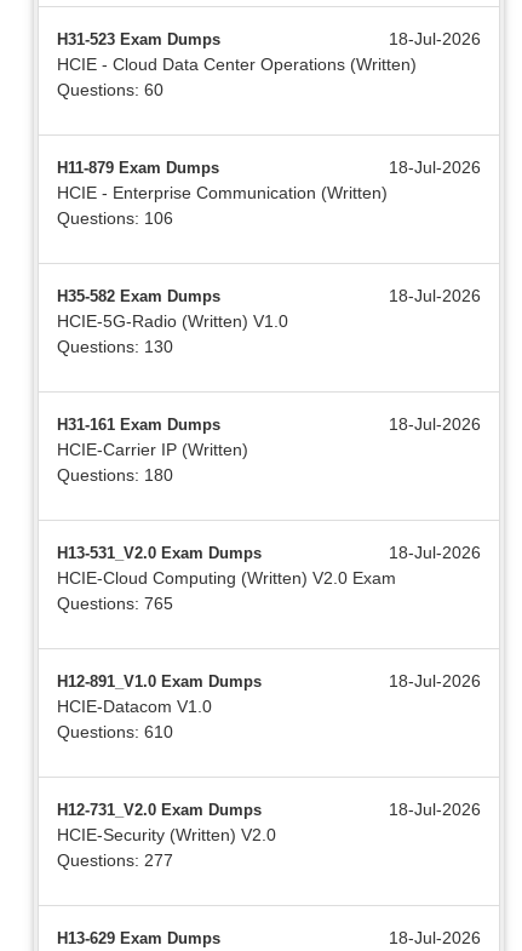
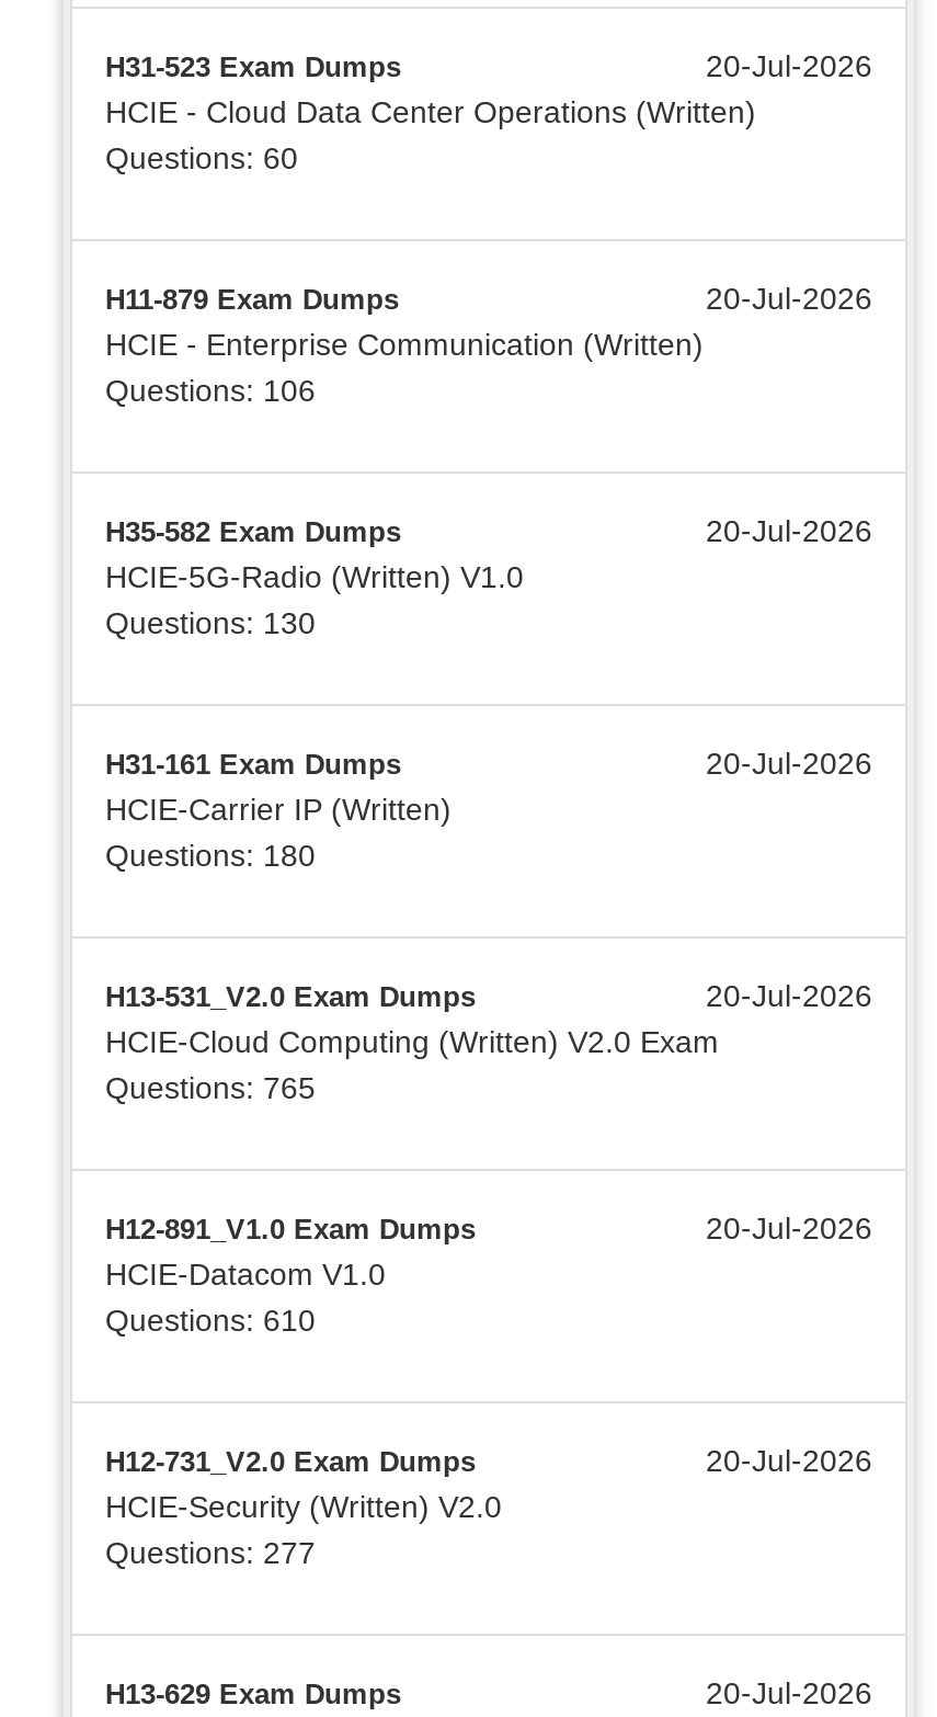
[389,30,481,49] 18-Jul-2026 -> [706,49,872,84] 20-Jul-2026
[389,158,481,177] 18-Jul-2026 -> [706,282,872,317] 20-Jul-2026
[389,287,481,306] 18-Jul-2026 -> [706,514,872,549] 20-Jul-2026
[389,415,481,434] 18-Jul-2026 -> [706,747,872,782] 20-Jul-2026
[389,543,481,563] 18-Jul-2026 -> [706,979,872,1014] 20-Jul-2026
[389,672,481,691] 18-Jul-2026 -> [706,1212,872,1247] 20-Jul-2026
[389,800,481,820] 18-Jul-2026 -> [706,1444,872,1479] 20-Jul-2026
[389,929,481,948] 18-Jul-2026 -> [706,1676,872,1712] 20-Jul-2026

